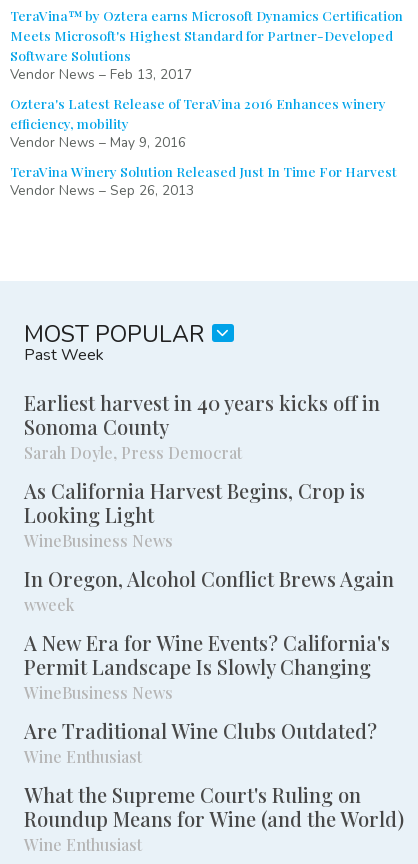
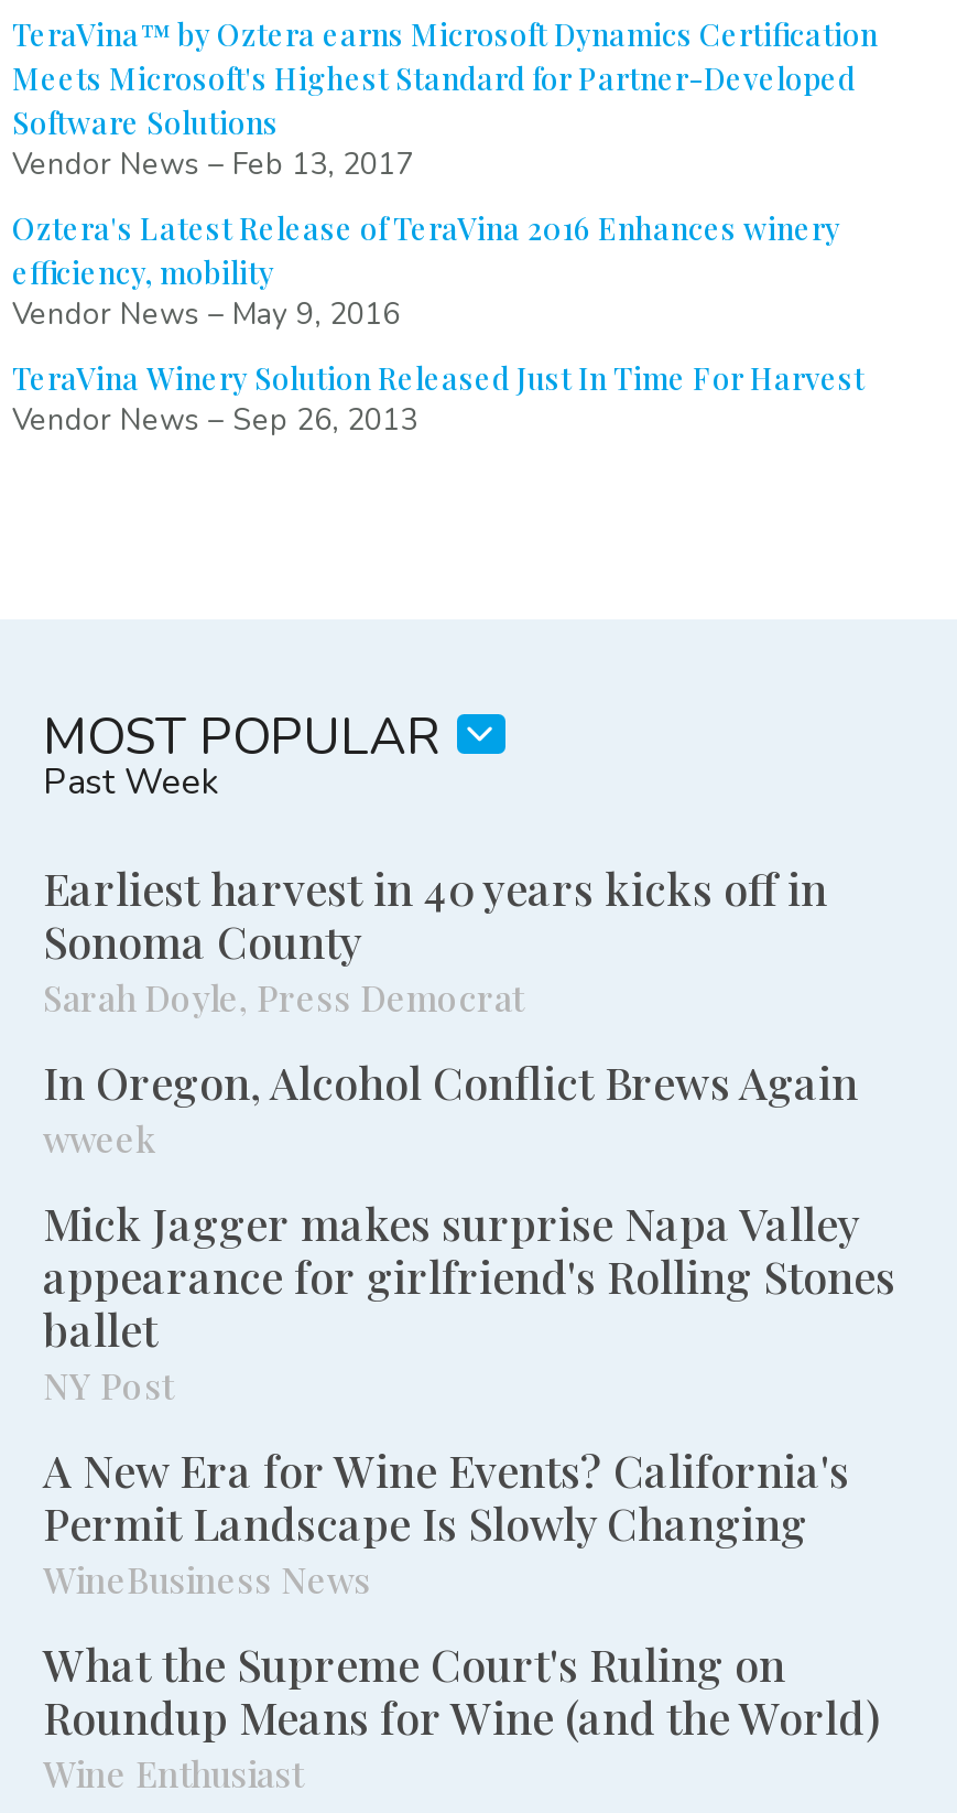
[24,477,365,551] As California Harvest Begins, Crop is | Looking Light | WineBusiness News -> none
moved [24,565,394,615] -> [43,1051,858,1162]: In Oregon, Alcohol Conflict Brews Again | wweek
none -> [43,1193,895,1409] Mick Jagger makes surprise Napa Valley | appearance for girlfriend's Rolling Stones | ballet | NY Post
moved [24,629,390,703] -> [43,1439,849,1602]: A New Era for Wine Events? California's | Permit Landscape Is Slowly Changing | WineBusiness News
[24,717,377,767] Are Traditional Wine Clubs Outdated? | Wine Enthusiast -> none

